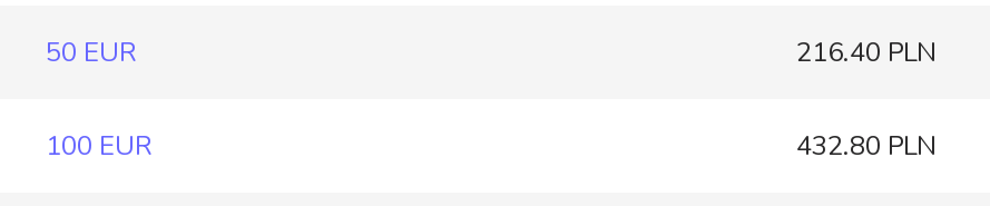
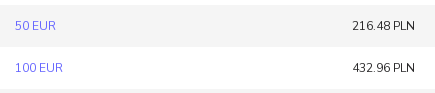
[796,35,937,70] 216.40 PLN -> [352,18,415,34] 216.48 PLN
[796,128,937,164] 432.80 PLN -> [352,60,415,76] 432.96 PLN

